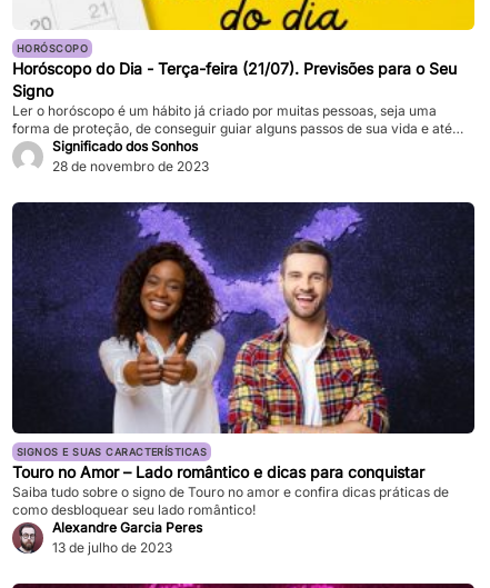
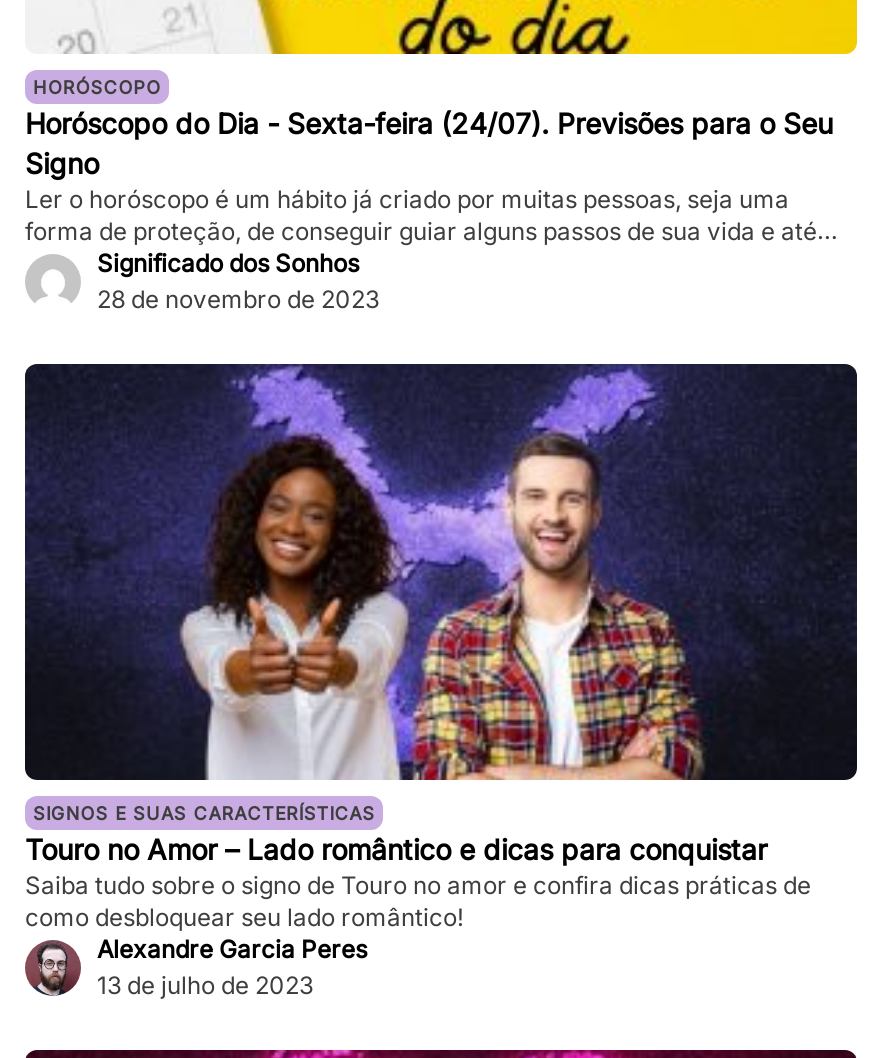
[12,58,457,77] Horóscopo do Dia - Terça-feira (21/07). Previsões para o Seu -> [25,105,833,139] Horóscopo do Dia - Sexta-feira (24/07). Previsões para o Seu

